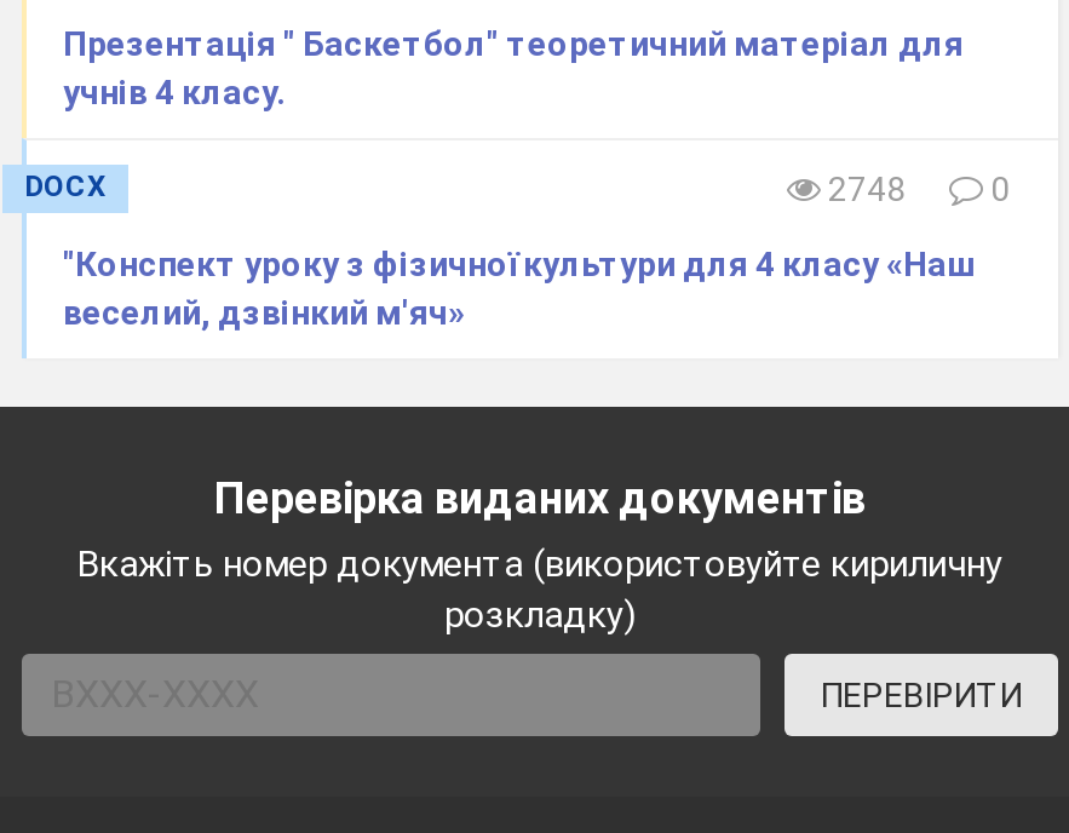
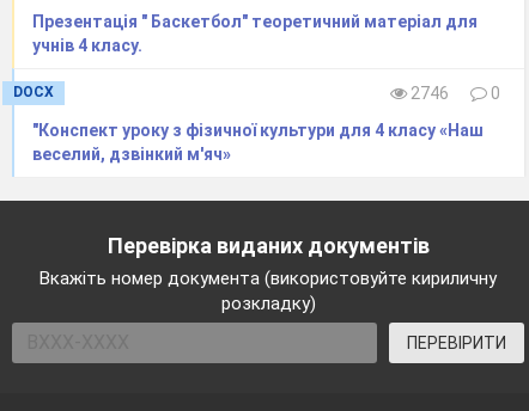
[821,170,1010,208] 2748 0 -> [407,84,500,103] 2746 0

